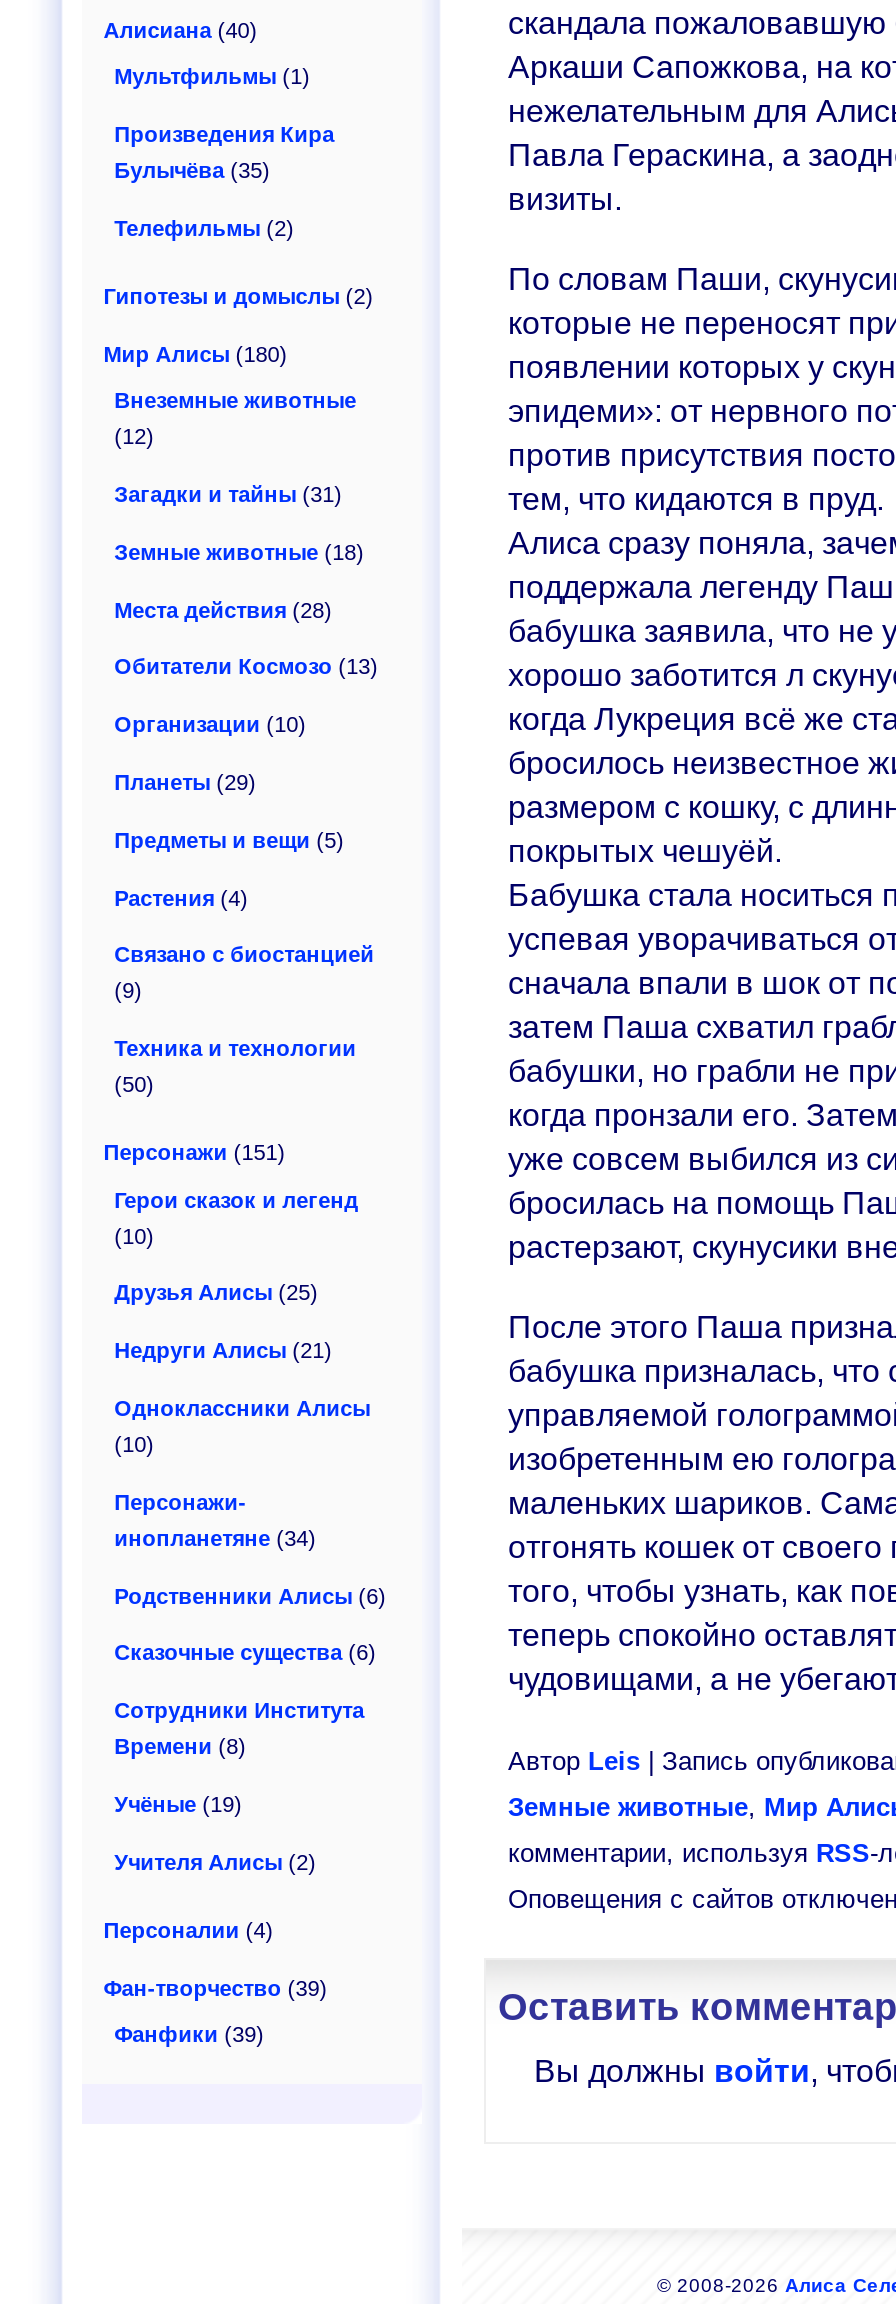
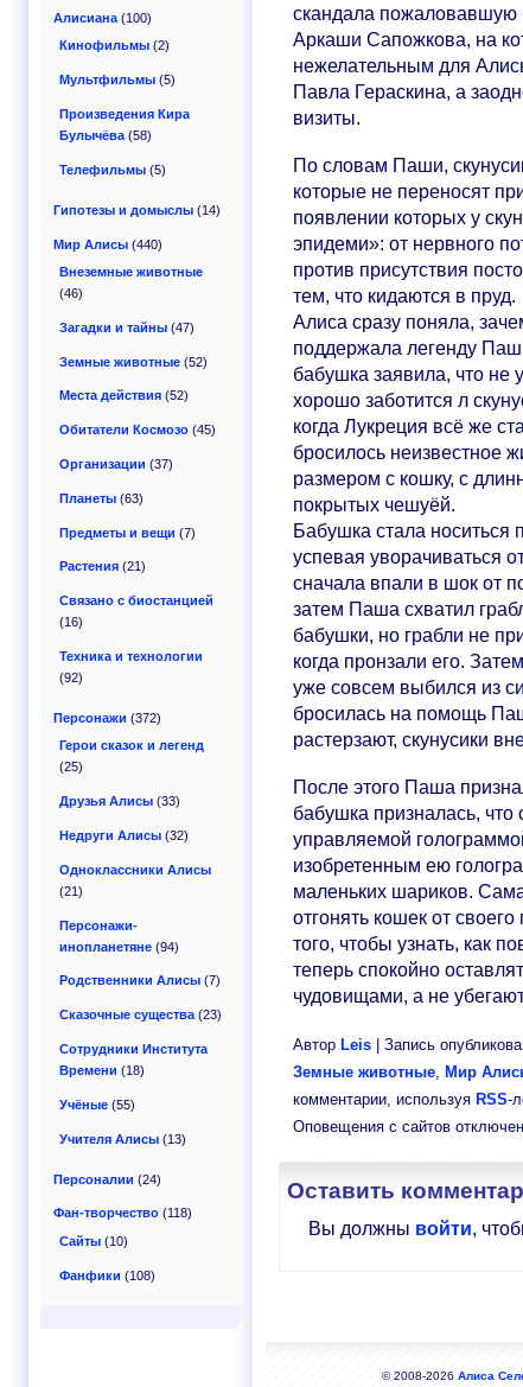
[104,18,310,89] Алисиана (40) | Мультфильмы (1) -> [53,11,176,87] Алисиана (100) | Кинофильмы (2) | Мультфильмы (5)
[114,158,270,182] Булычёва (35) -> [60,128,152,142] Булычёва (58)
[114,216,294,240] Телефильмы (2) -> [60,162,166,177] Телефильмы (5)
[104,284,374,308] Гипотезы и домыслы (2) -> [53,203,220,217] Гипотезы и домыслы (14)
[104,342,288,366] Мир Алисы (180) -> [53,237,162,251] Мир Алисы (440)
[114,425,154,449] (12) -> [60,286,83,300] (46)
[114,482,342,506] Загадки и тайны (31) -> [60,320,195,334] Загадки и тайны (47)
[114,540,364,564] Земные животные (18) -> [60,354,208,369] Земные животные (52)
[114,597,332,621] Места действия (28) -> [60,389,189,403] Места действия (52)
[114,655,378,679] Обитатели Космозо (13) -> [60,423,216,437] Обитатели Космозо (45)
[114,712,306,736] Организации (10) -> [60,457,173,471] Организации (37)
[114,770,256,794] Планеты (29) -> [60,491,144,505] Планеты (63)
[114,828,344,852] Предметы и вещи (5) -> [60,525,196,539] Предметы и вещи (7)
[114,885,248,909] Растения (4) -> [60,559,146,574] Растения (21)
[114,979,142,1003] (9) -> [60,615,83,629] (16)
[114,1072,154,1096] (50) -> [60,670,83,684] (92)
[104,1141,286,1165] Персонажи (151) -> [53,711,161,725] Персонажи (372)
[114,1223,154,1247] (10) -> [60,760,83,774] (25)
[114,1281,318,1305] Друзья Алисы (25) -> [60,794,181,808] Друзья Алисы (33)
[114,1339,332,1363] Недруги Алисы (21) -> [60,828,189,842] Недруги Алисы (32)
[114,1432,154,1456] (10) -> [60,884,83,898] (21)
[114,1526,316,1550] инопланетяне (34) -> [60,939,179,953] инопланетяне (94)
[114,1583,386,1607] Родственники Алисы (6) -> [60,973,221,988] Родственники Алисы (7)
[114,1641,376,1665] Сказочные существа (6) -> [60,1008,222,1022] Сказочные существа (23)
[104,1734,328,2046] Времени (8) | Учёные (19) | Учителя Алисы (2) | Персоналии (4) | Фан-творчество (39) | Фанфики (39) -> [53,1063,192,1282] Времени (18) | Учёные (55) | Учителя Алисы (13) | Персоналии (24) | Фан-творчество (118) | Сайты (10) | Фанфики (108)

